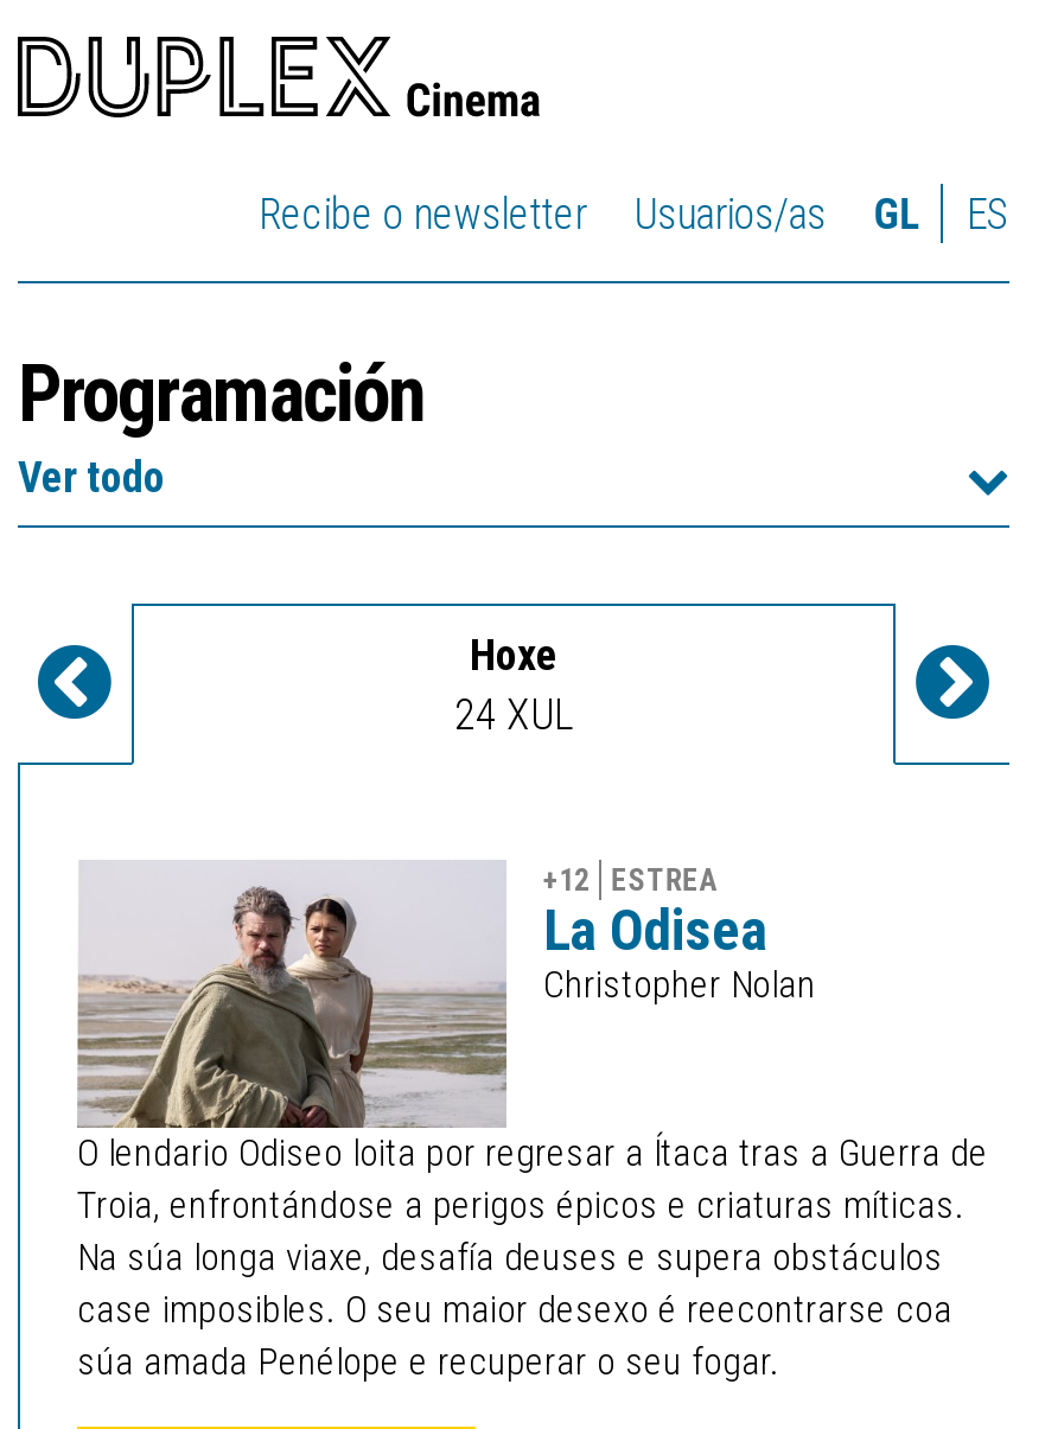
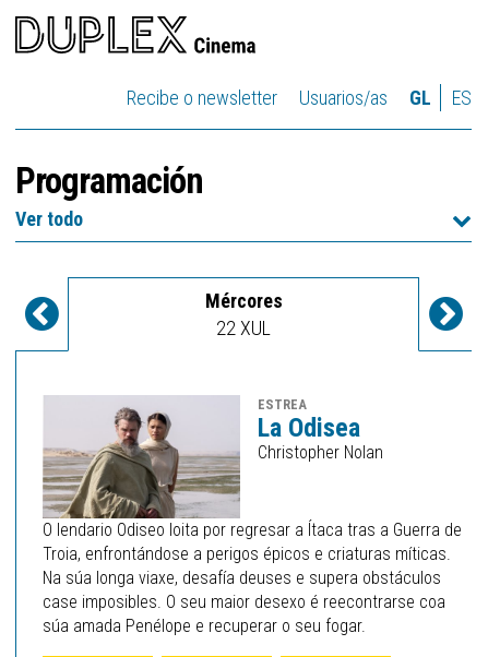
[454,630,573,739] Hoxe | 24 XUL -> [205,289,282,339] Mércores | 22 XUL
[543,862,588,898] +12 -> none

